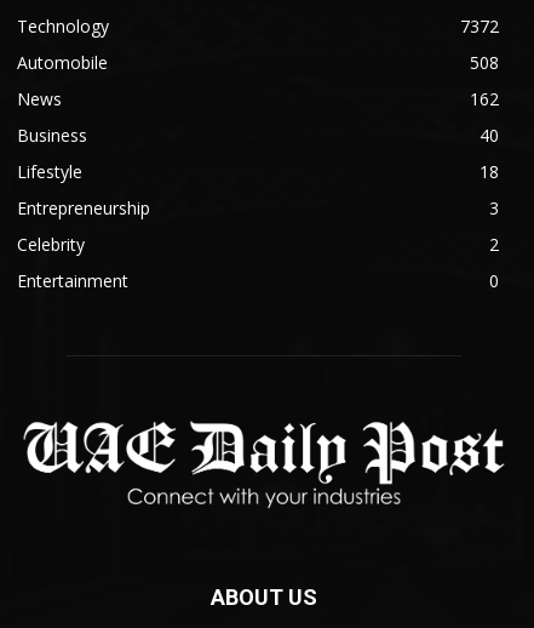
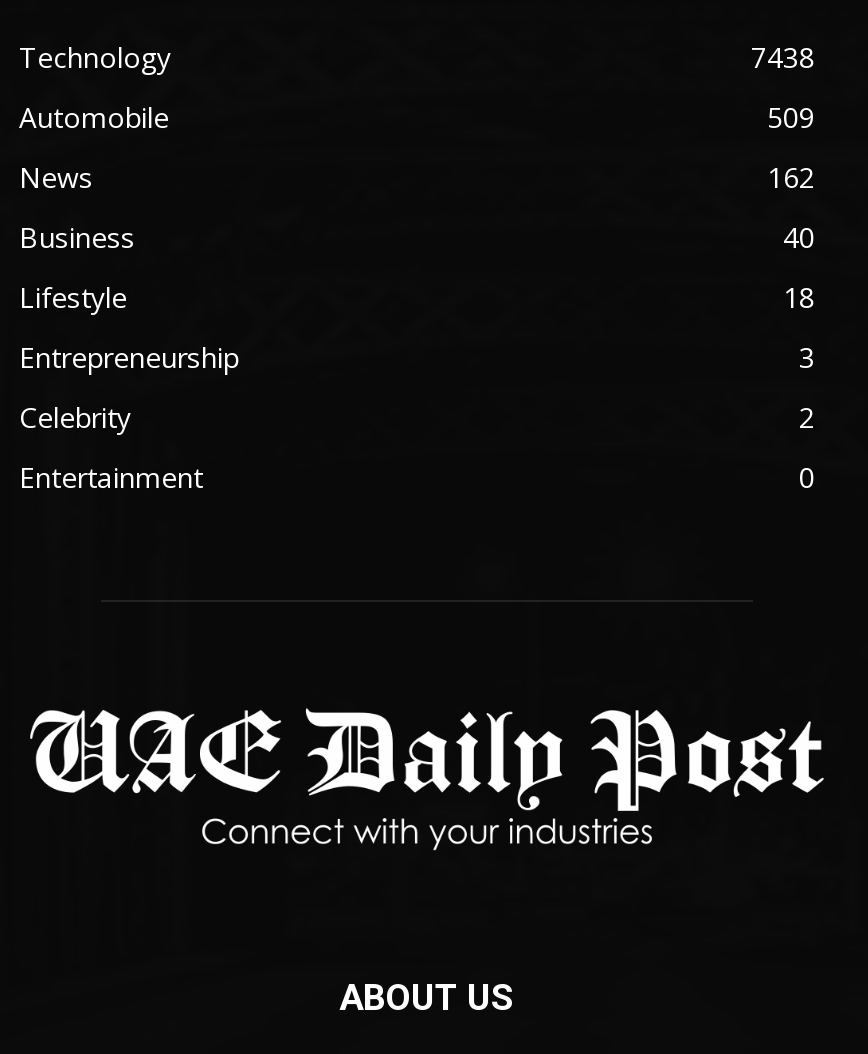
[460,15,499,38] 7372 -> [751,38,815,76] 7438
[470,52,499,75] 508 -> [767,98,815,136] 509

